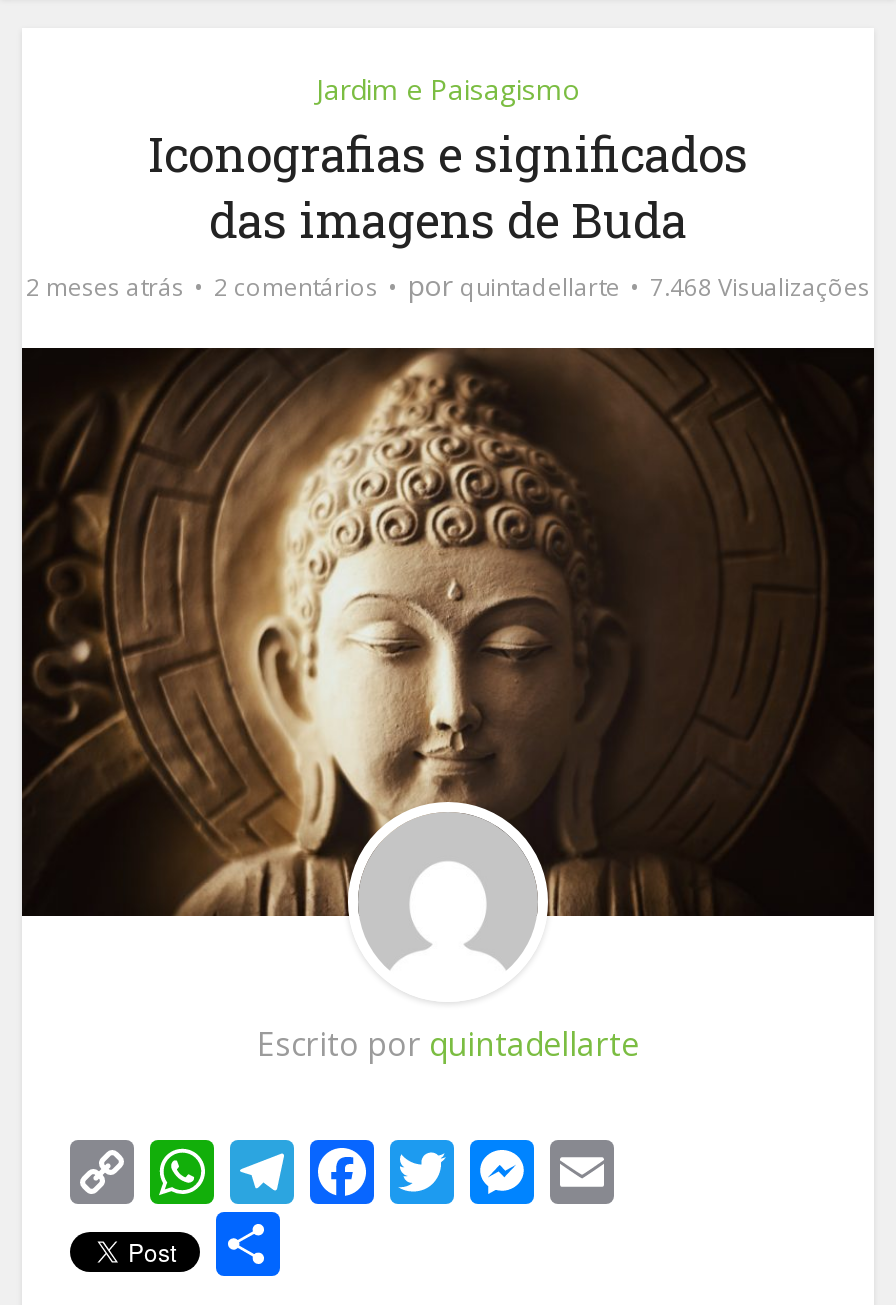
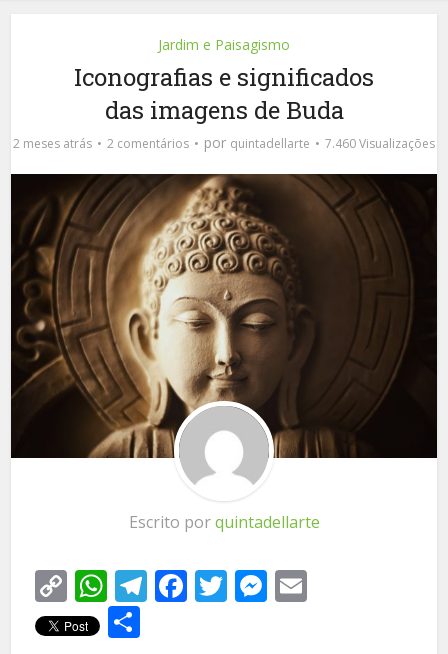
[650,270,870,304] 7.468 Visualizações -> [325,135,435,152] 7.460 Visualizações

